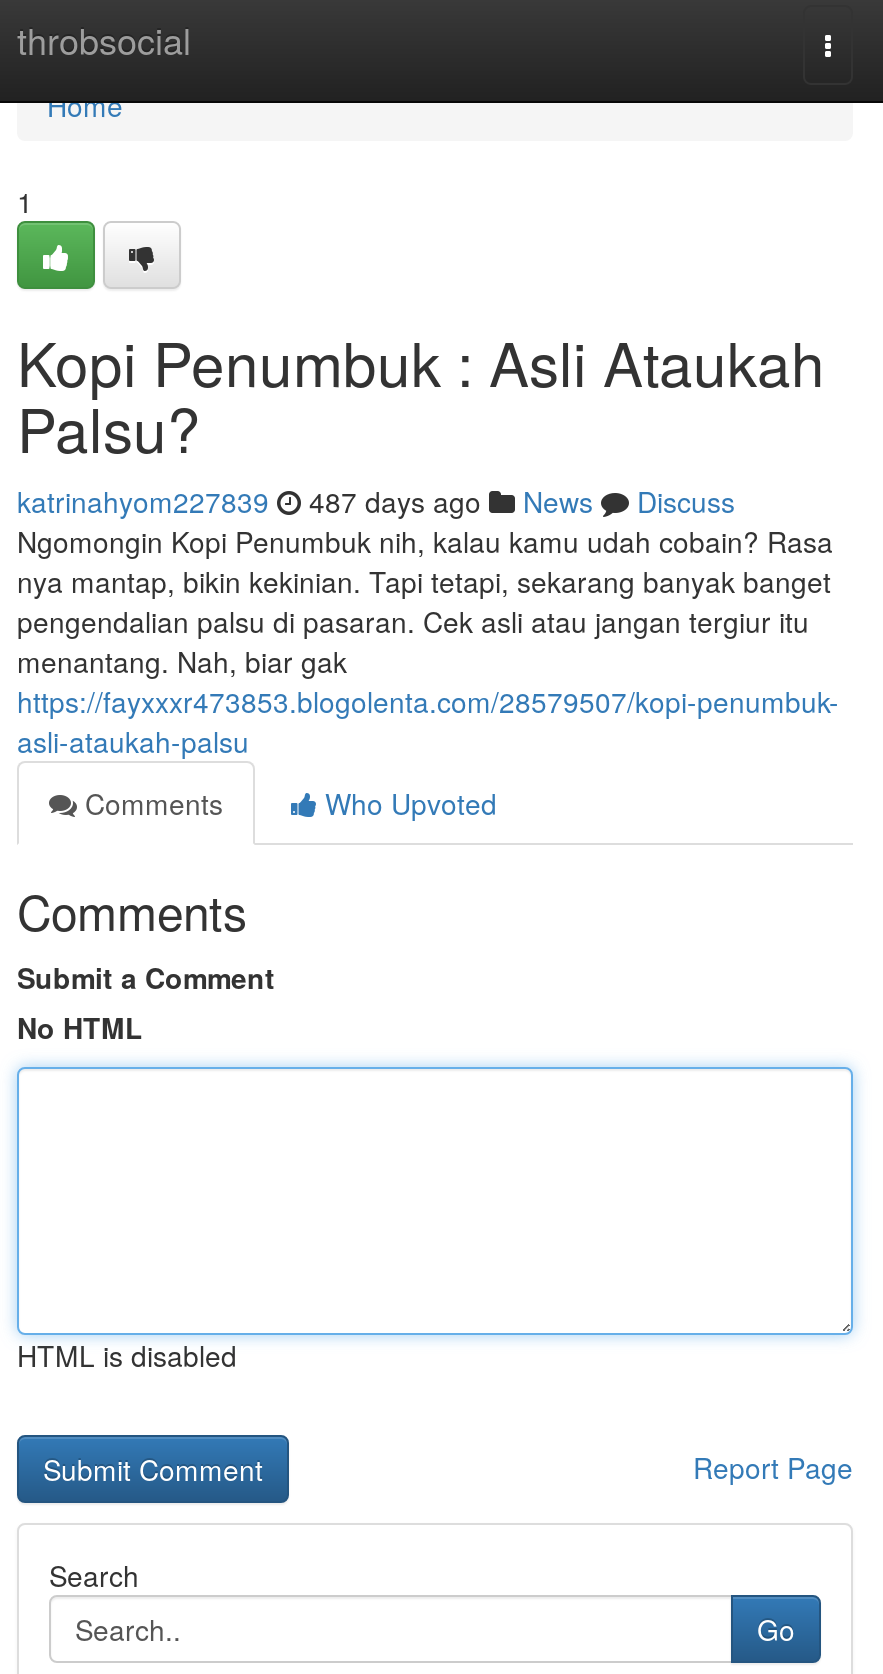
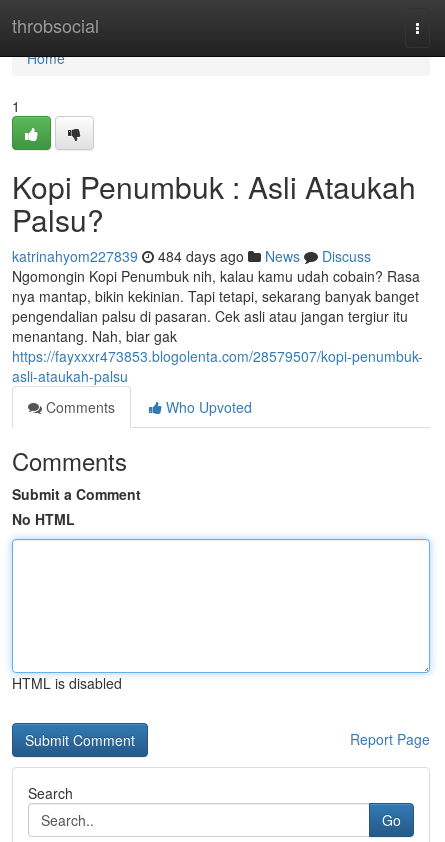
[17,481,735,521] katrinahyom227839 487 days ago News Discuss -> [12,246,371,266] katrinahyom227839 484 days ago News Discuss

